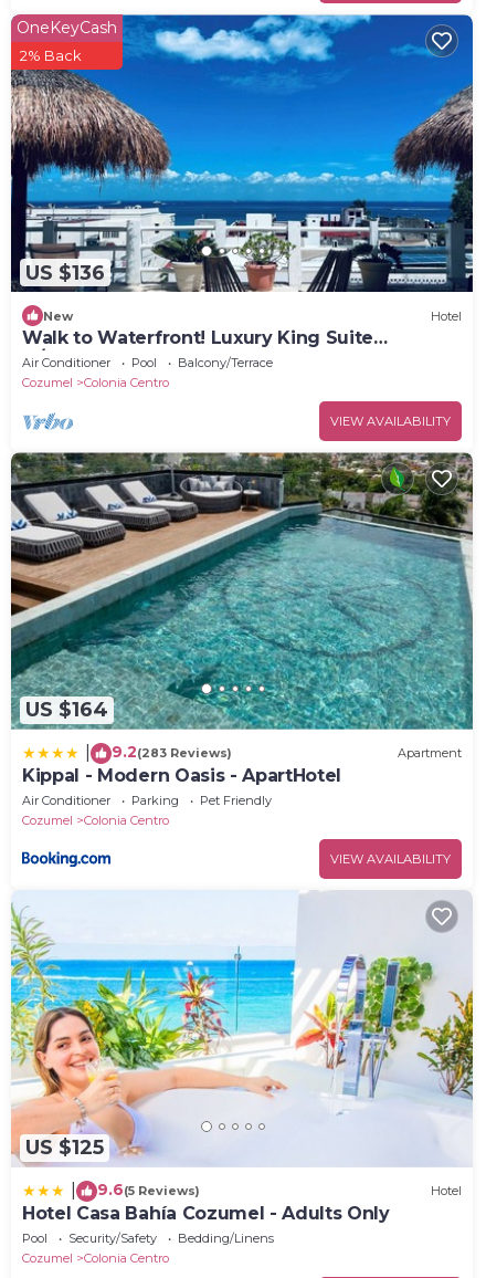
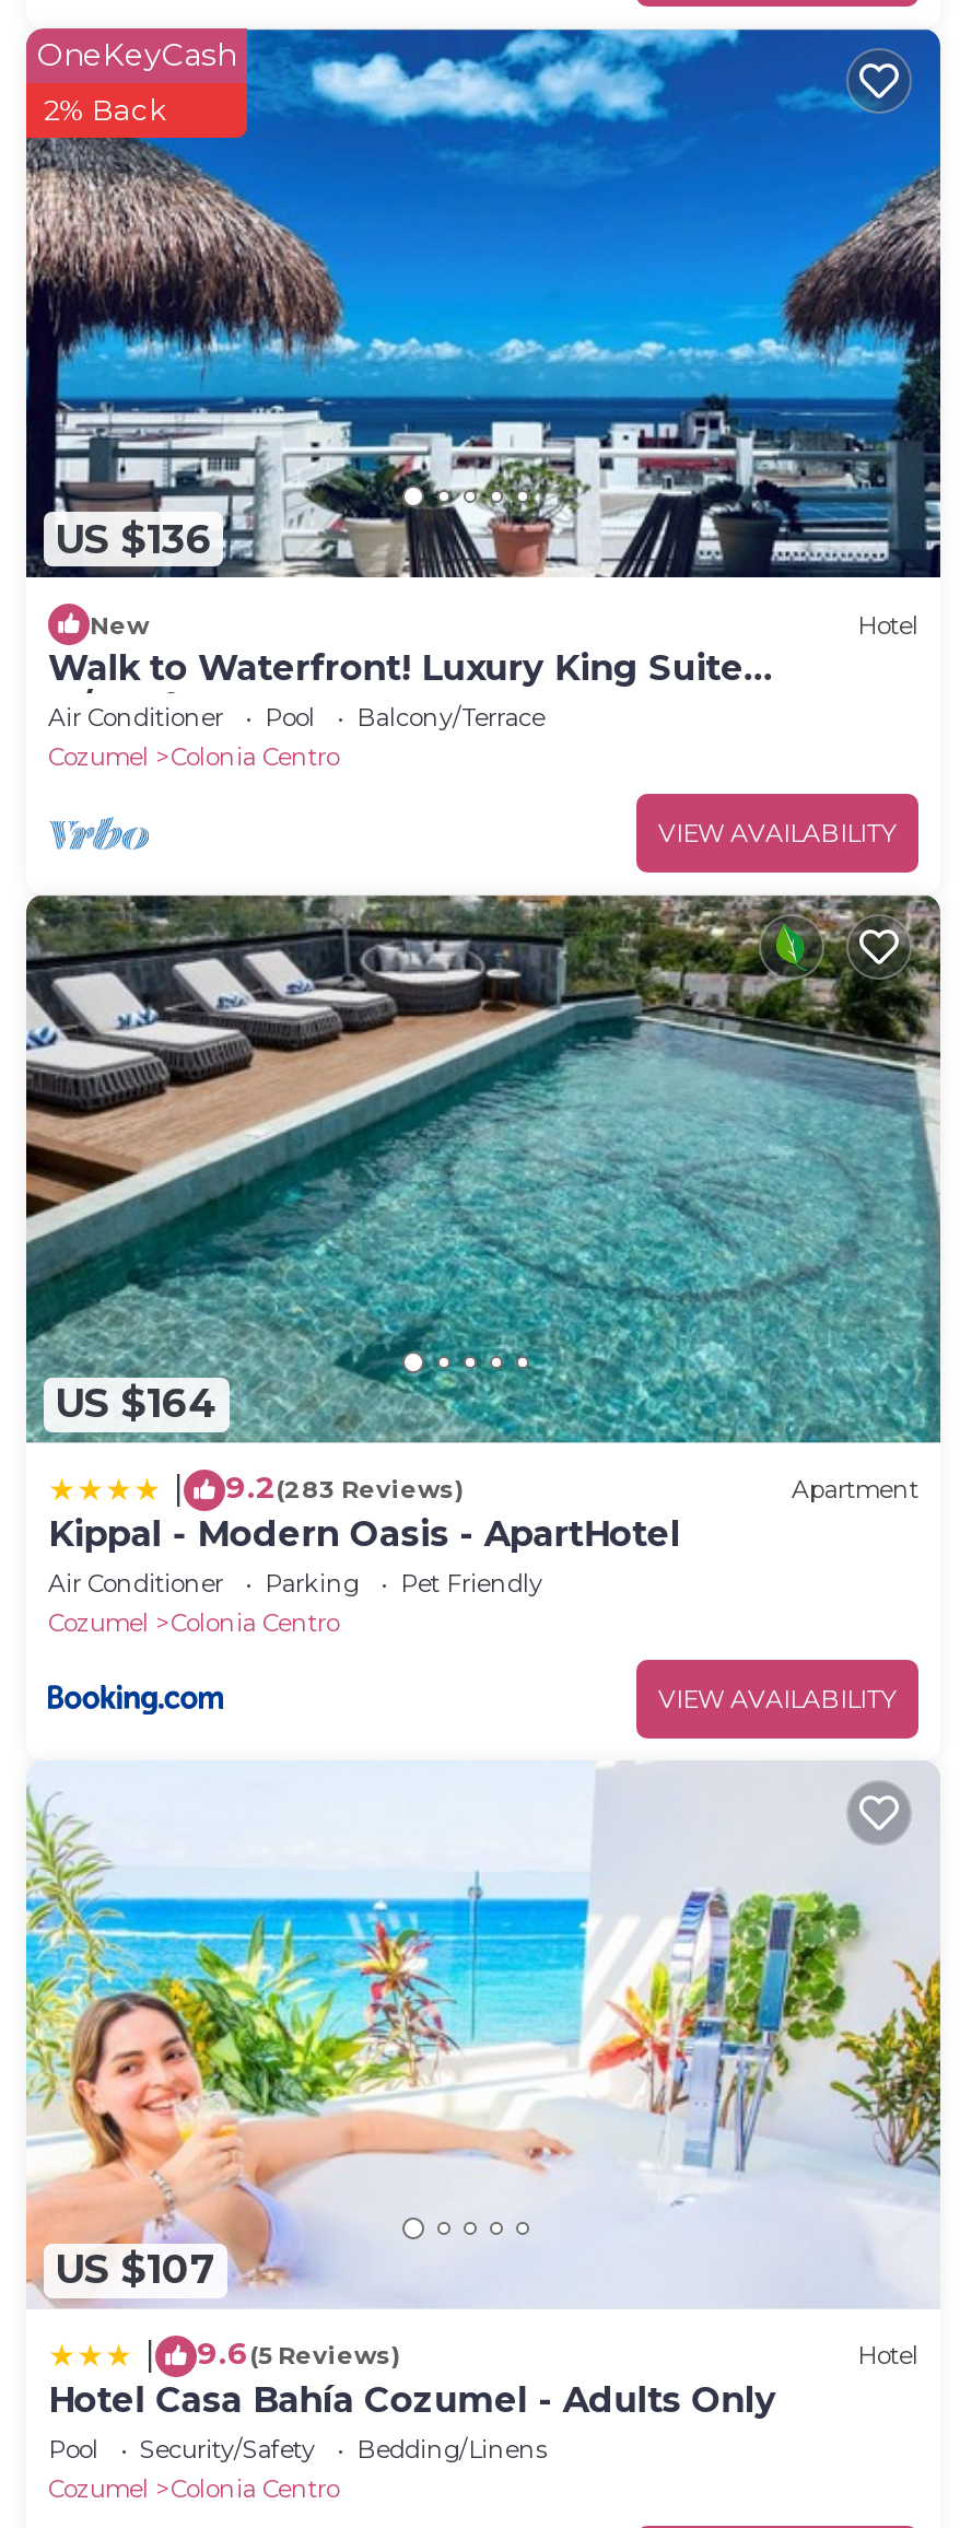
[25,1136,104,1160] US $125 -> [55,2247,216,2295] US $107

